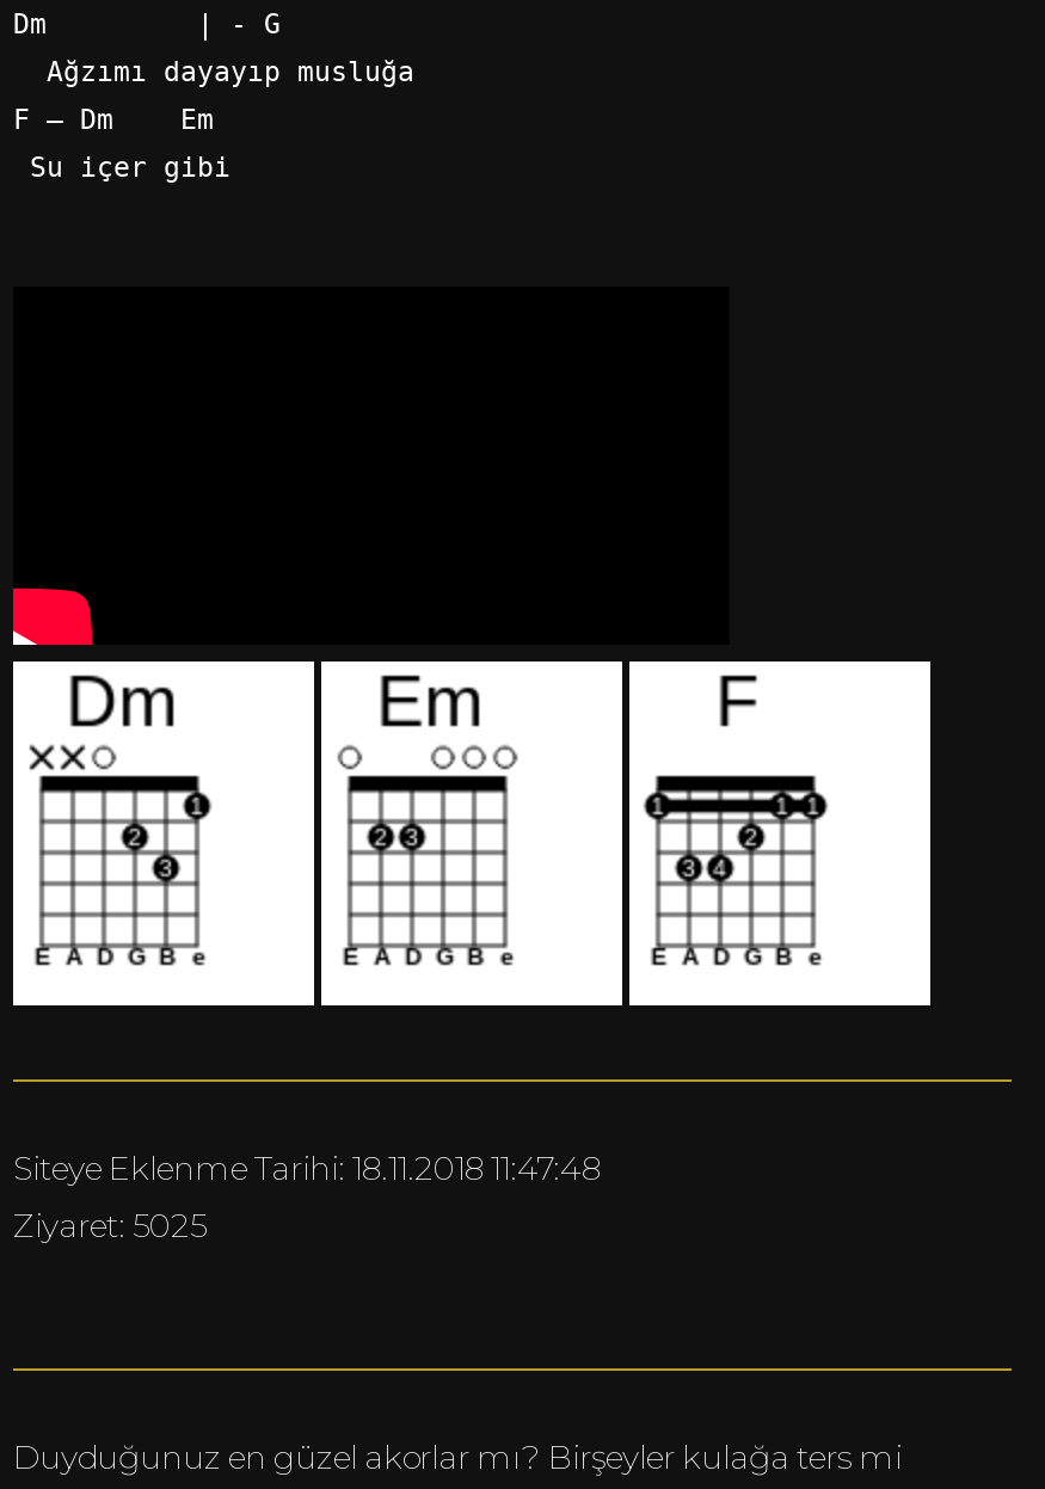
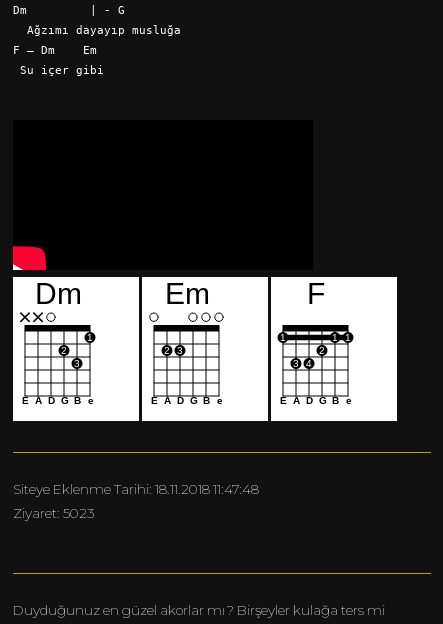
[13,1206,207,1244] Ziyaret: 5025 -> [13,505,94,521] Ziyaret: 5023

